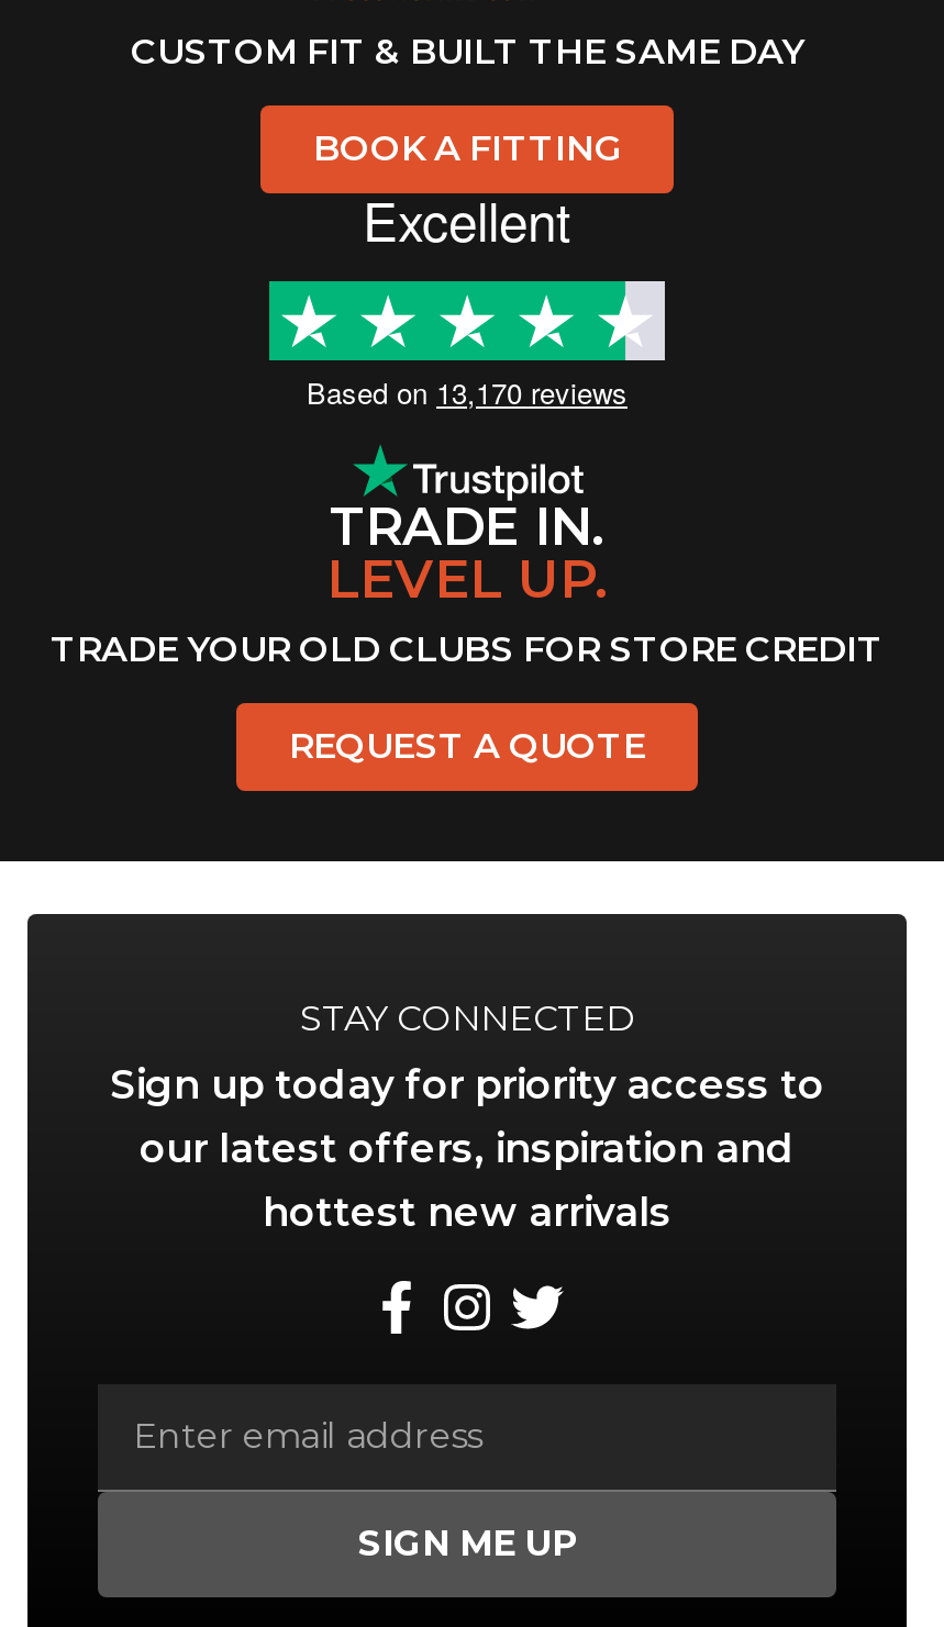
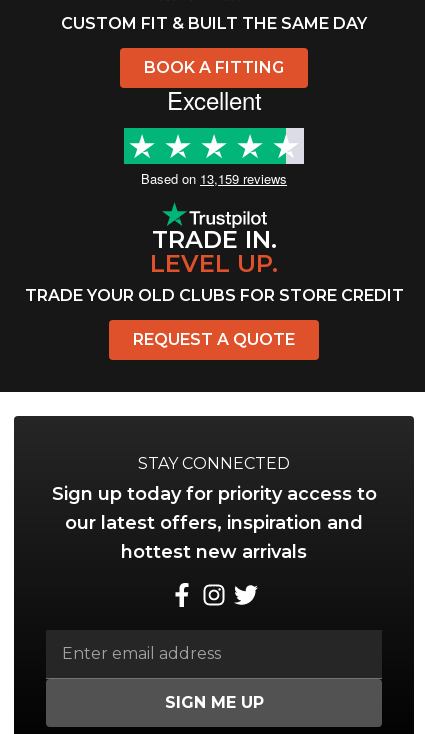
[307,372,628,414] Based on 13,170 reviews -> [141,169,287,188] Based on 13,159 reviews

